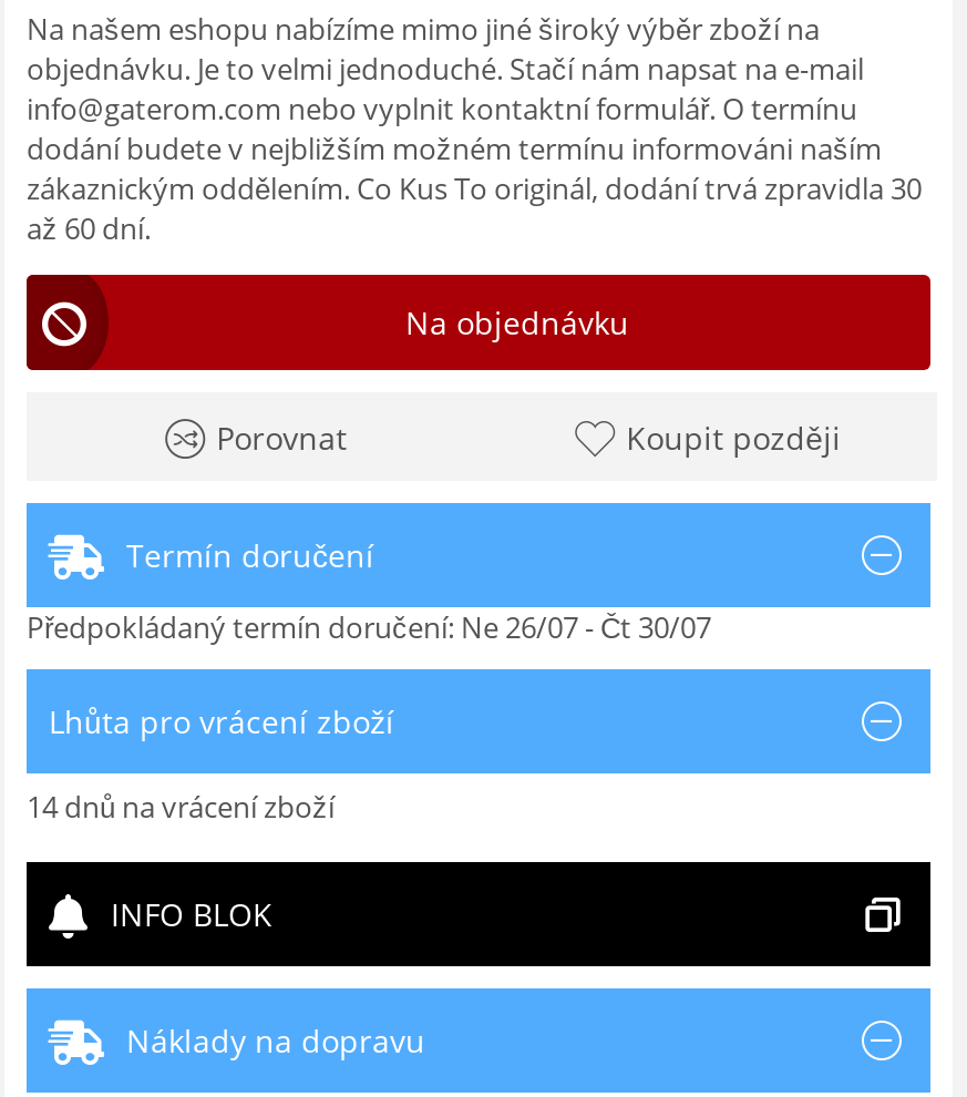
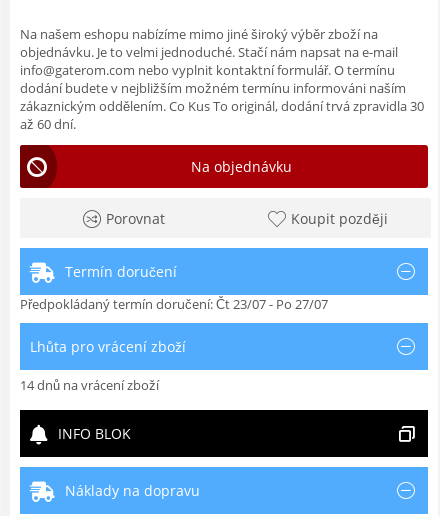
[27,608,711,648] Předpokládaný termín doručení: Ne 26/07 - Čt 30/07 -> [20,295,328,313] Předpokládaný termín doručení: Čt 23/07 - Po 27/07

